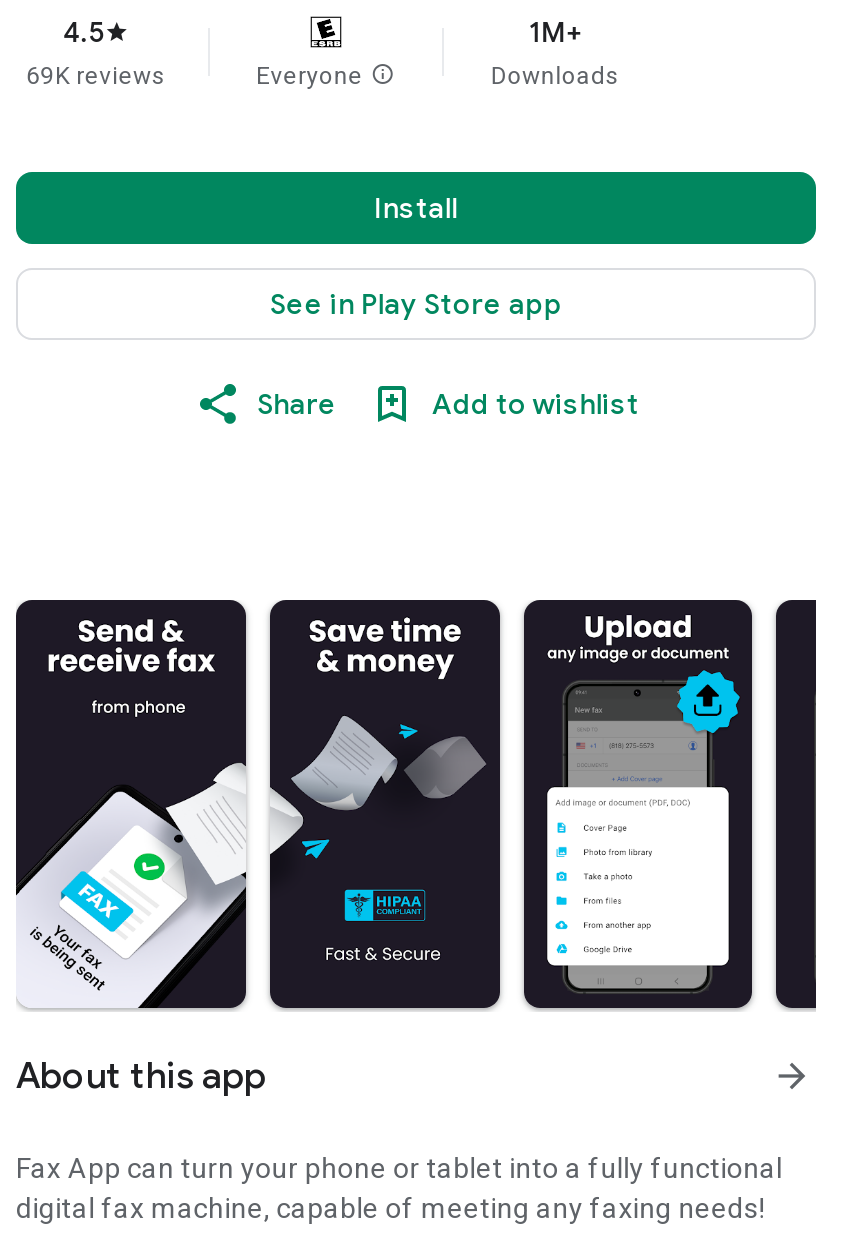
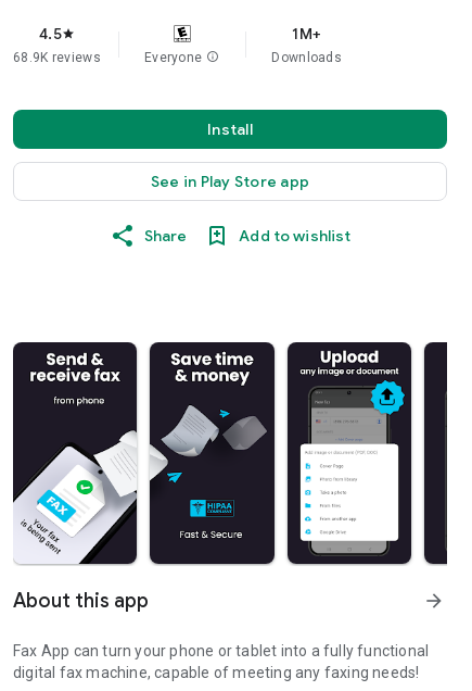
[26,62,166,90] 69K reviews -> [13,50,101,65] 68.9K reviews

